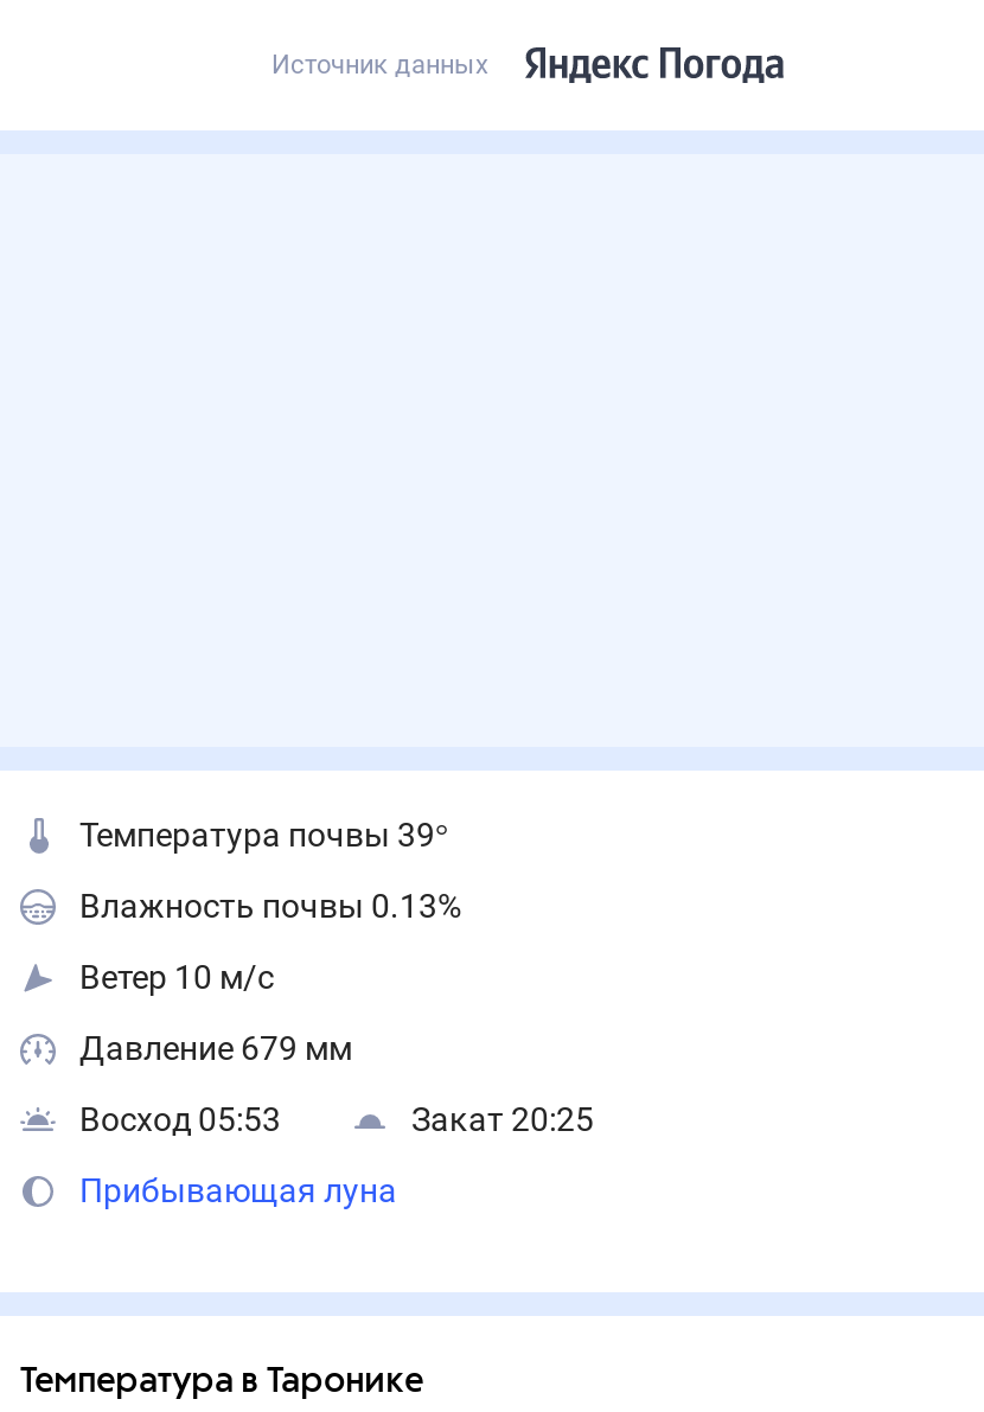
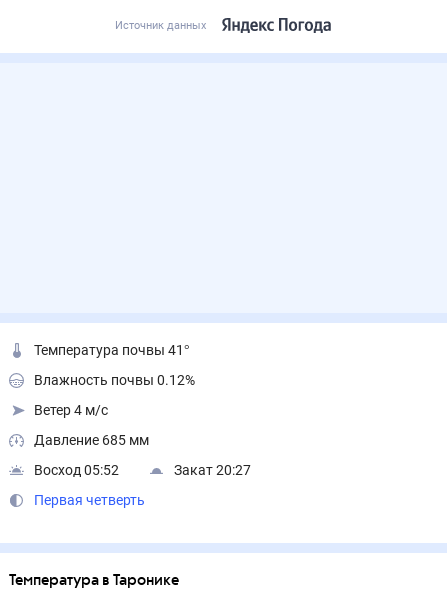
[79,816,449,854] Температура почвы 39° -> [34,342,190,358] Температура почвы 41°
[79,887,461,925] Влажность почвы 0.13% -> [34,372,195,388] Влажность почвы 0.12%
[79,958,274,996] Ветер 10 м/с -> [34,402,108,418] Ветер 4 м/с
[79,1029,352,1067] Давление 679 мм -> [34,432,149,448] Давление 685 мм
[79,1100,594,1138] Восход 05:53 | Закат 20:25 -> [34,462,251,478] Восход 05:52 | Закат 20:27
[79,1171,397,1209] Прибывающая луна -> [34,492,145,508] Первая четверть

